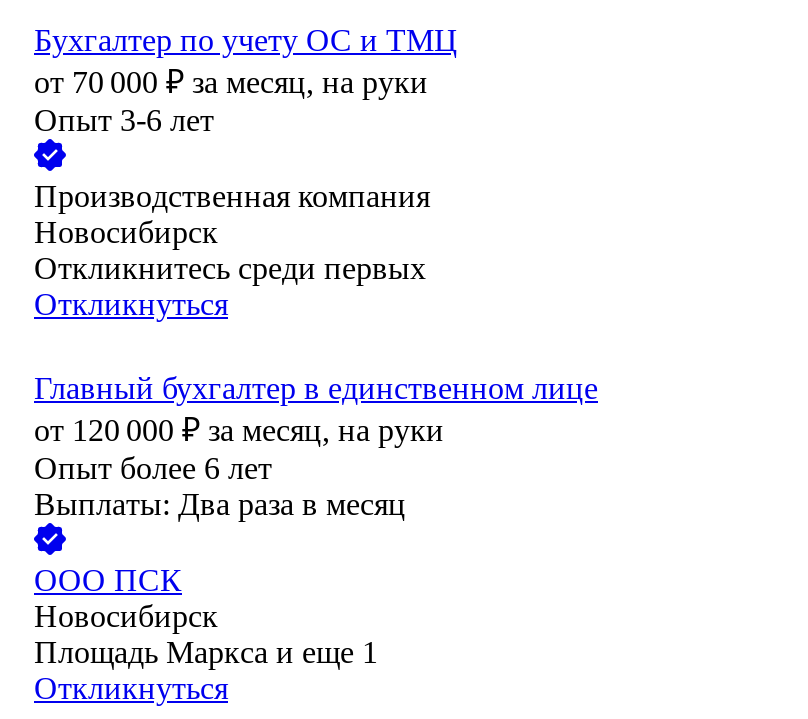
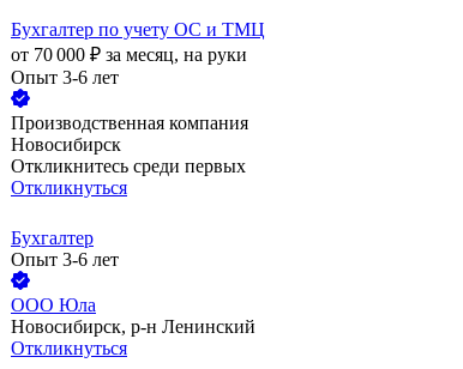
[34,372,598,522] Главный бухгалтер в единственном лице | от 120 000 ₽ за месяц, на руки | Опыт более 6 лет | Выплаты: Два раза в месяц -> [11,228,119,270] Бухгалтер | Опыт 3-6 лет
[34,564,378,670] ООО ПСК | Новосибирск | Площадь Маркса и еще 1 -> [11,295,255,337] ООО Юла | Новосибирск, р-н Ленинский

